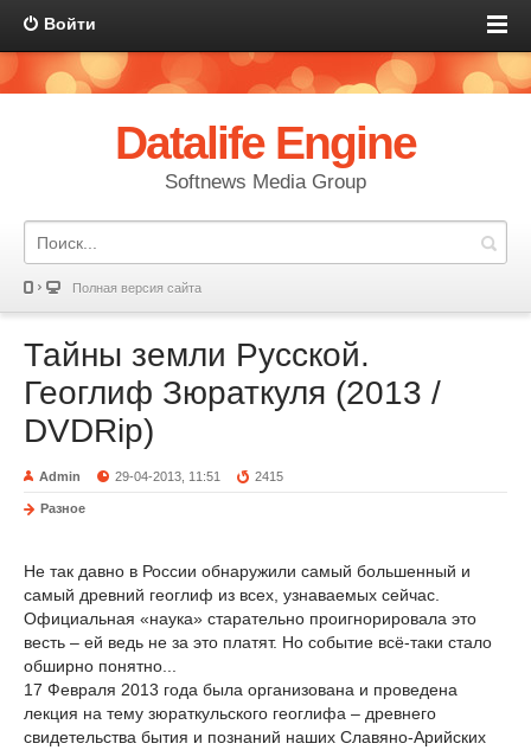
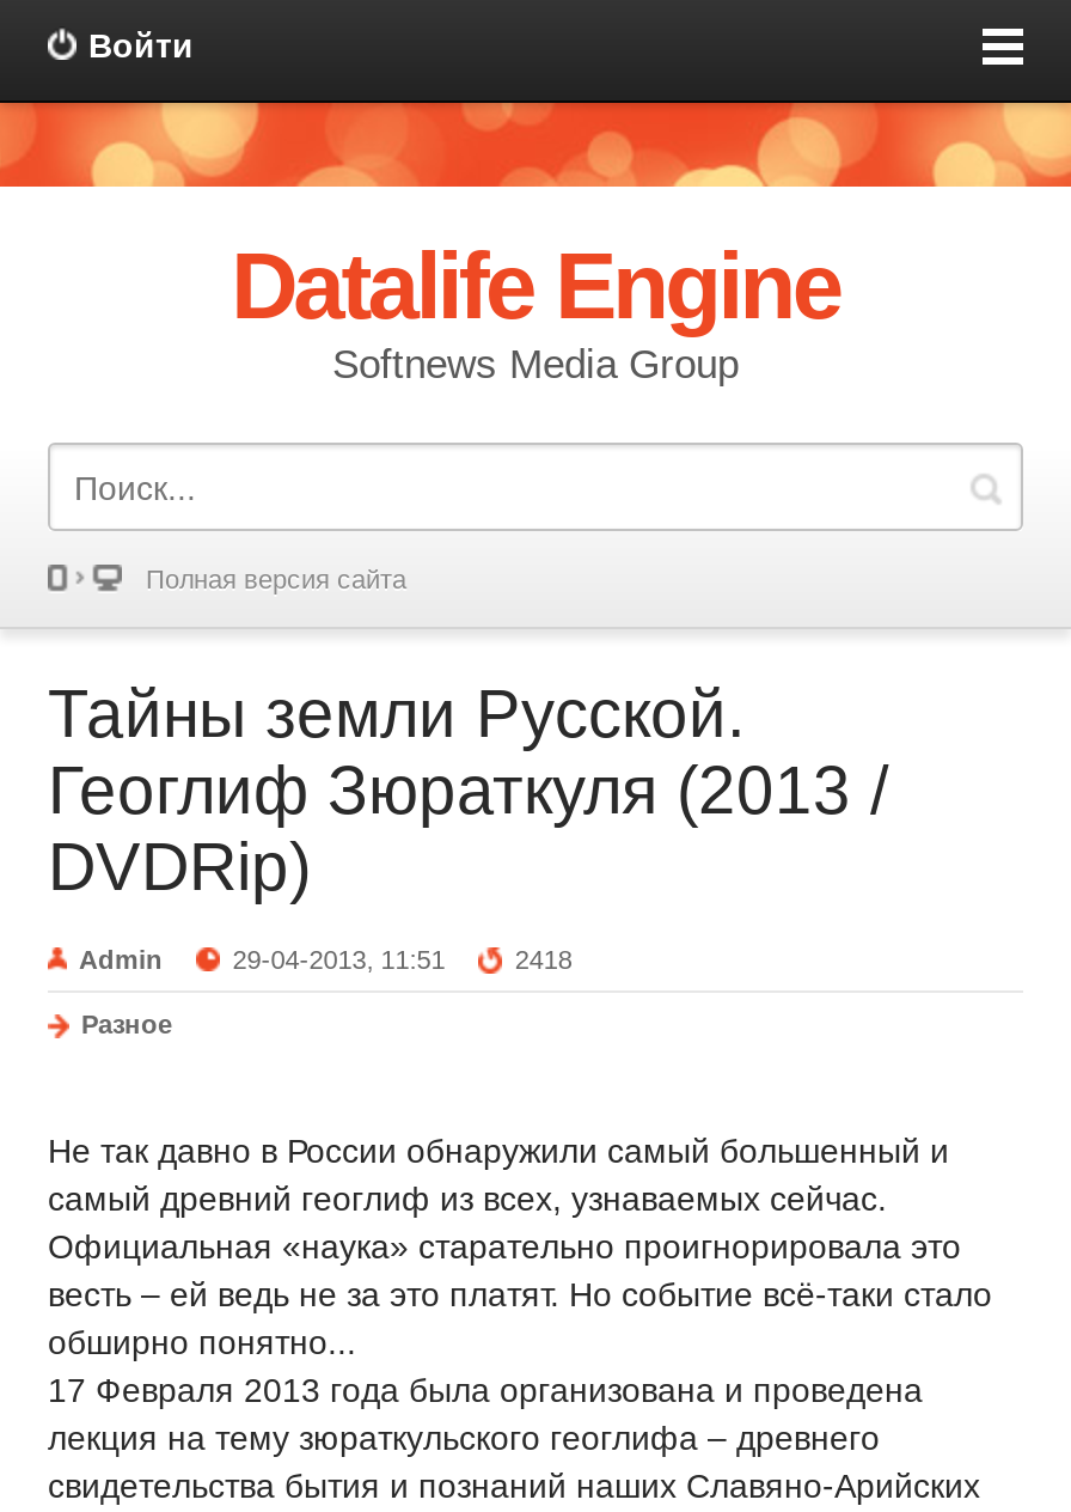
[255,469,284,483] 2415 -> [515,945,572,974] 2418

